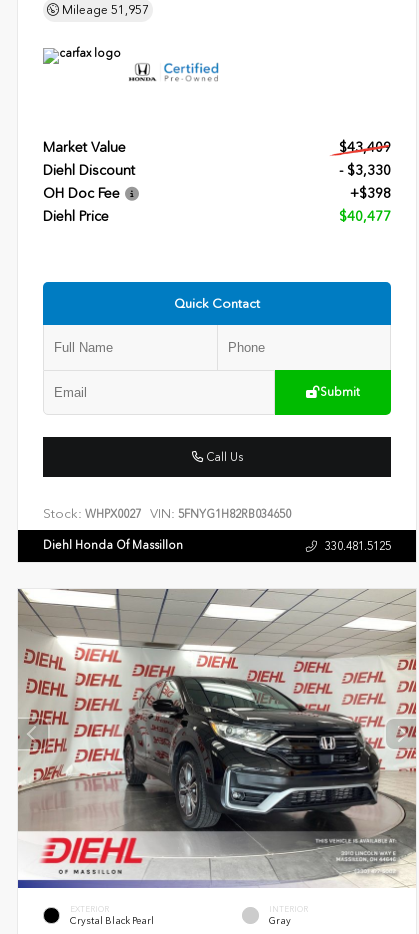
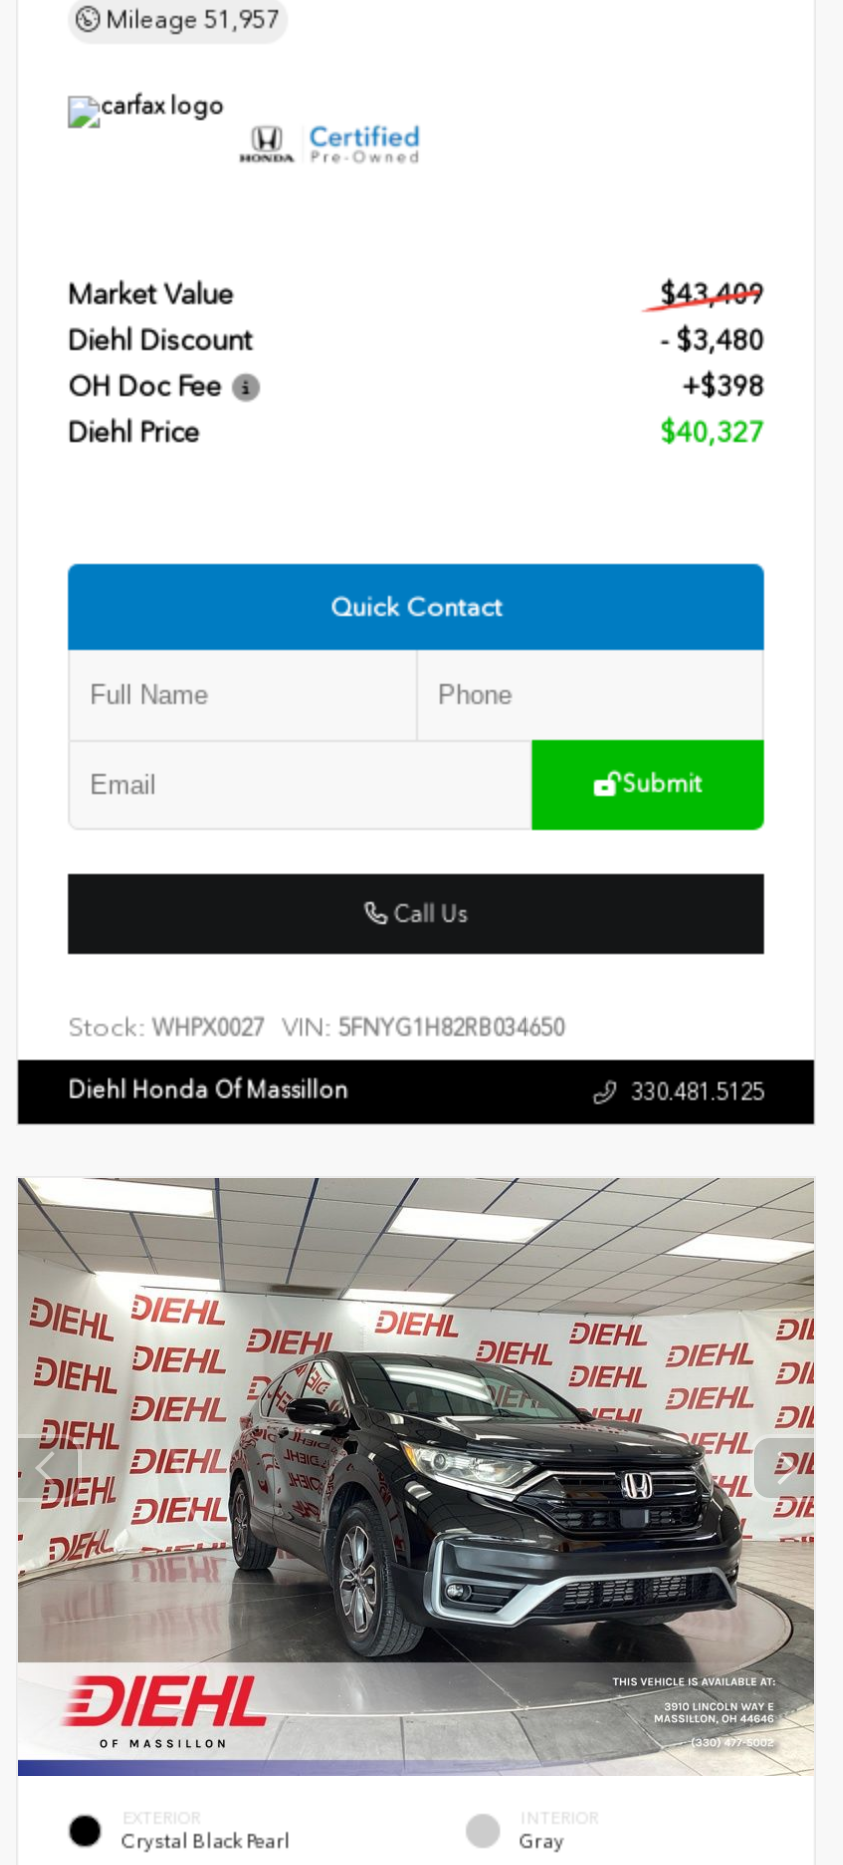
[339,162,391,179] - $3,330 -> [660,323,764,357] - $3,480
[339,208,391,225] $40,477 -> [660,415,764,449] $40,327

